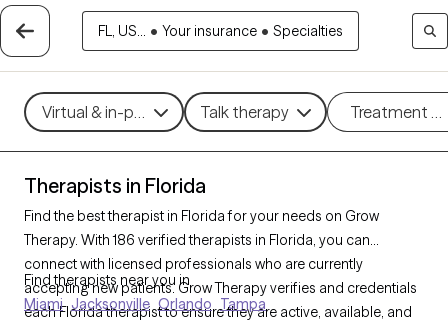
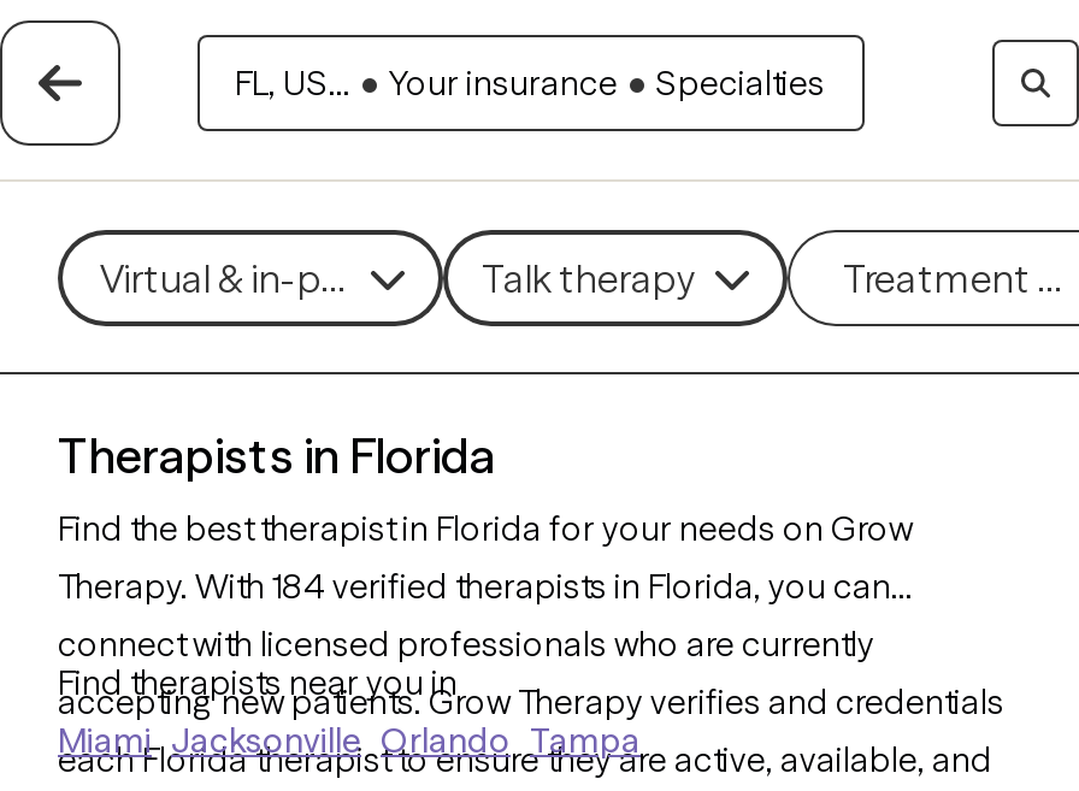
[24,231,370,249] Therapy. With 186 verified therapists in Florida, you can -> [58,565,891,608] Therapy. With 184 verified therapists in Florida, you can

